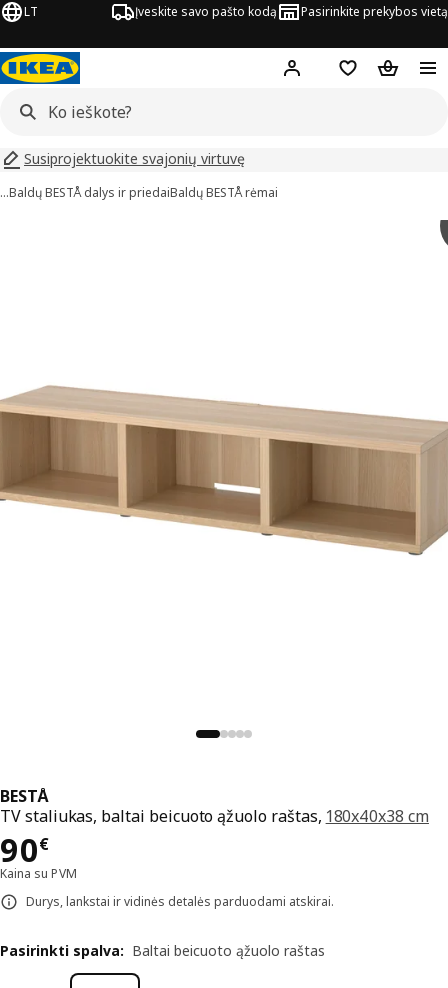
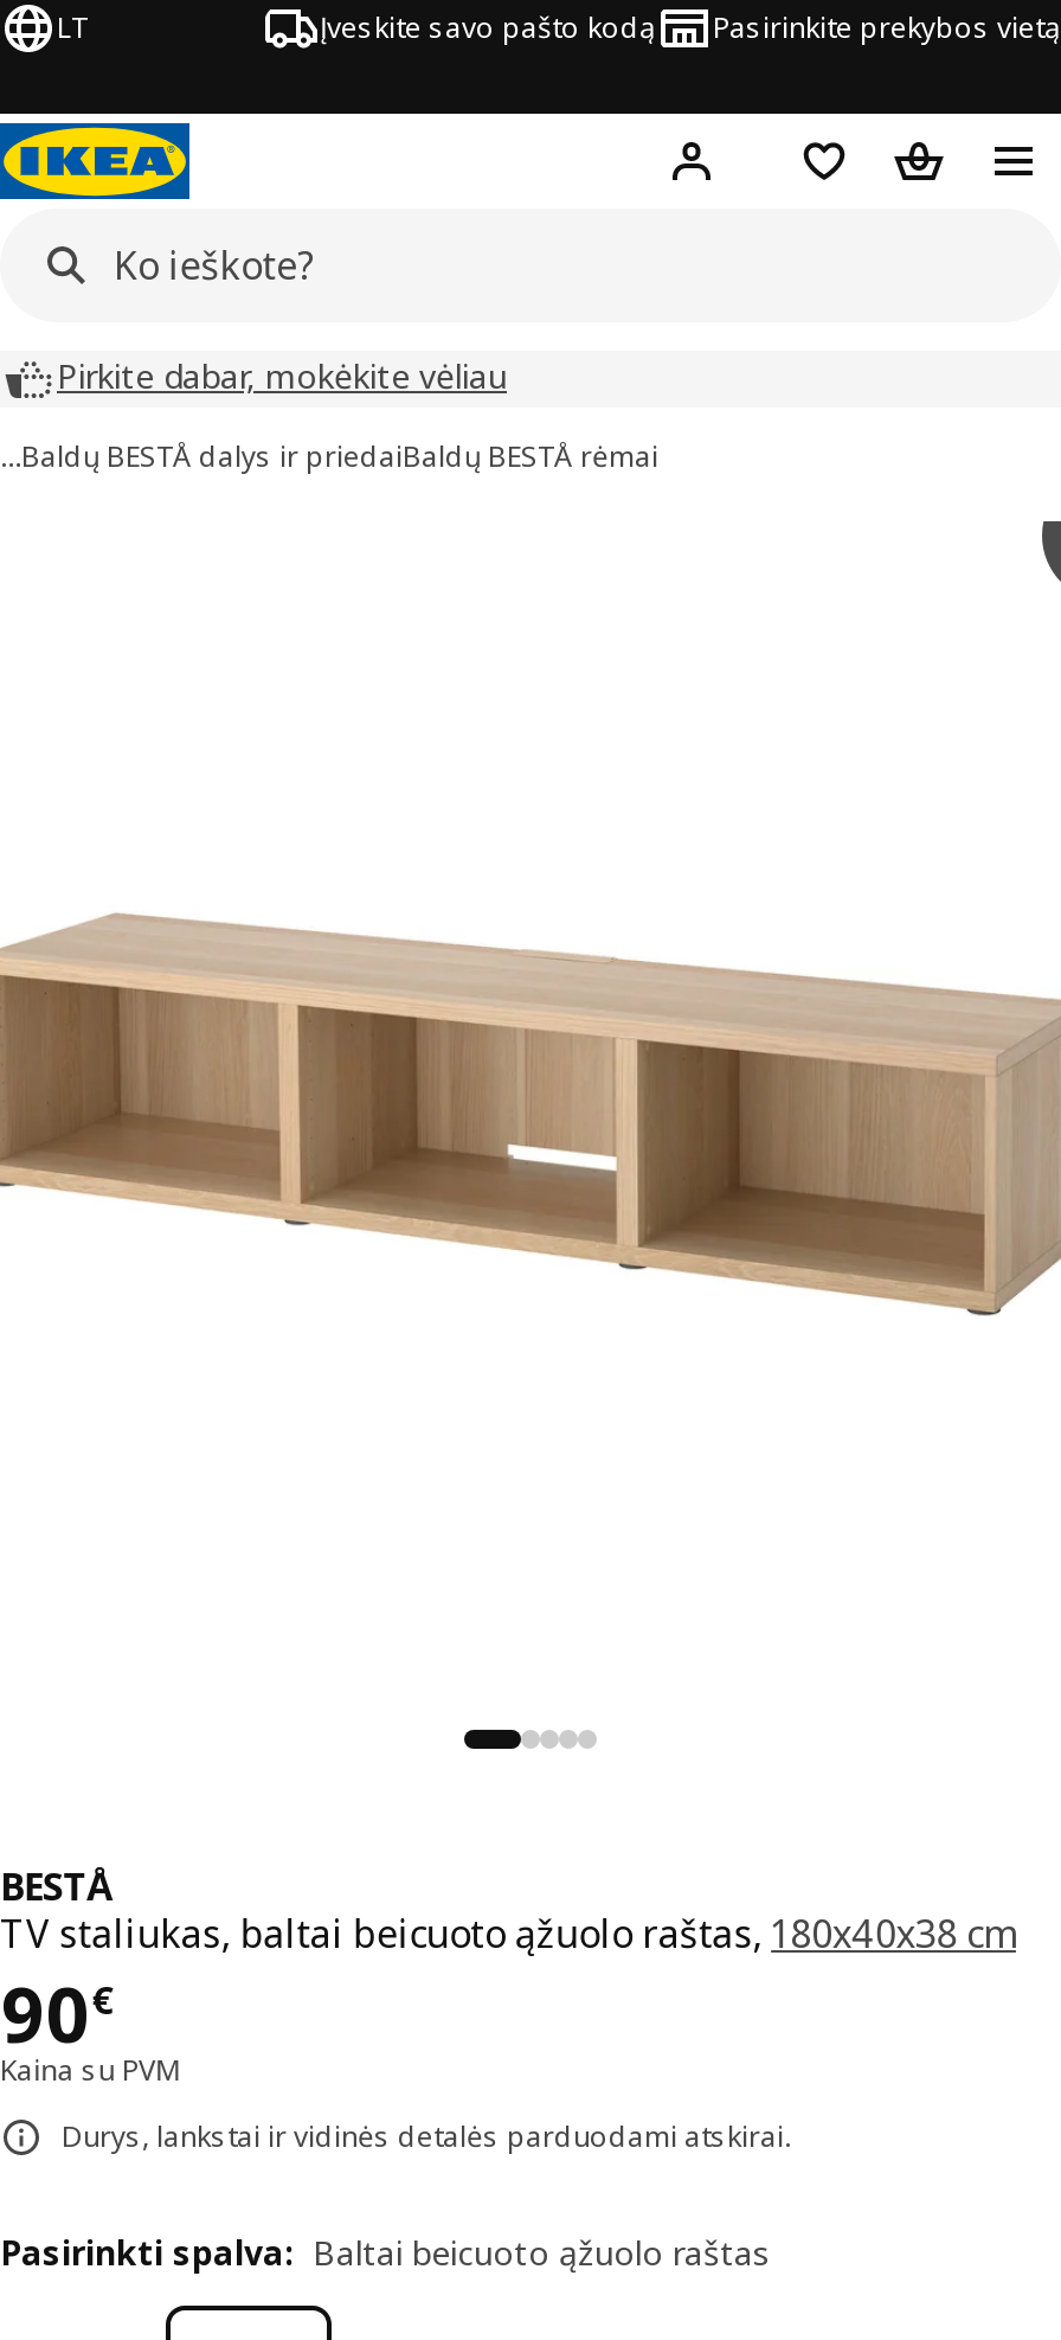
[24,149,245,168] Susiprojektuokite svajonių virtuvę -> [57,353,507,398] Pirkite dabar, mokėkite vėliau

